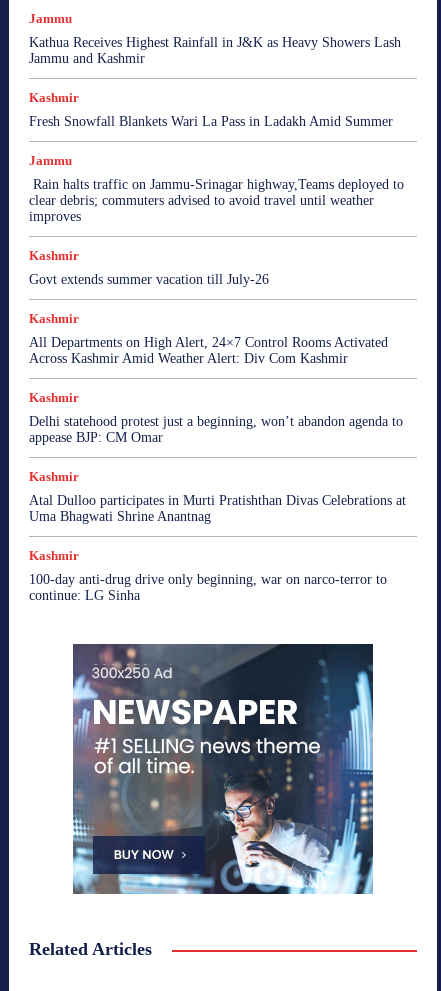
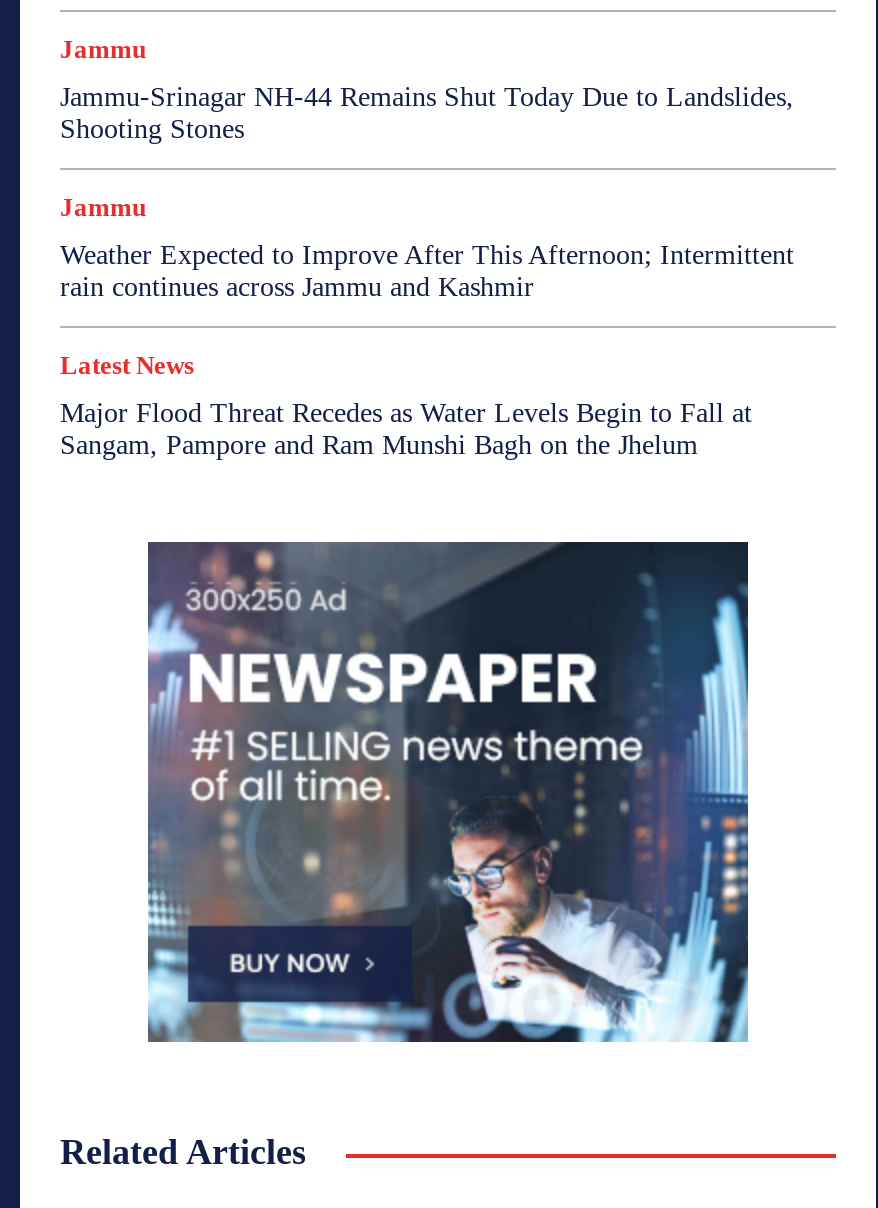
[29,35,401,129] Kathua Receives Highest Rainfall in J&K as Heavy Showers Lash | Jammu and Kashmir | Kashmir | Fresh Snowfall Blankets Wari La Pass in Ladakh Amid Summer -> [60,82,794,144] Jammu-Srinagar NH-44 Remains Shut Today Due to Landslides, | Shooting Stones
[29,177,406,603] Rain halts traffic on Jammu-Srinagar highway,Teams deployed to | clear debris; commuters advised to avoid travel until weather | improves | Kashmir | Govt extends summer vacation till July-26 | Kashmir | All Departments on High Alert, 24×7 Control Rooms Activated | Across Kashmir Amid Weather Alert: Div Com Kashmir | Kashmir | Delhi statehood protest just a beginning, won’t abandon agenda to | appease BJP: CM Omar | Kashmir | Atal Dulloo participates in Murti Pratishthan Divas Celebrations at | Uma Bhagwati Shrine Anantnag | Kashmir | 100-day anti-drug drive only beginning, war on narco-terror to | continue: LG Sinha -> [60,240,794,460] Weather Expected to Improve After This Afternoon; Intermittent | rain continues across Jammu and Kashmir | Latest News | Major Flood Threat Recedes as Water Levels Begin to Fall at | Sangam, Pampore and Ram Munshi Bagh on the Jhelum

